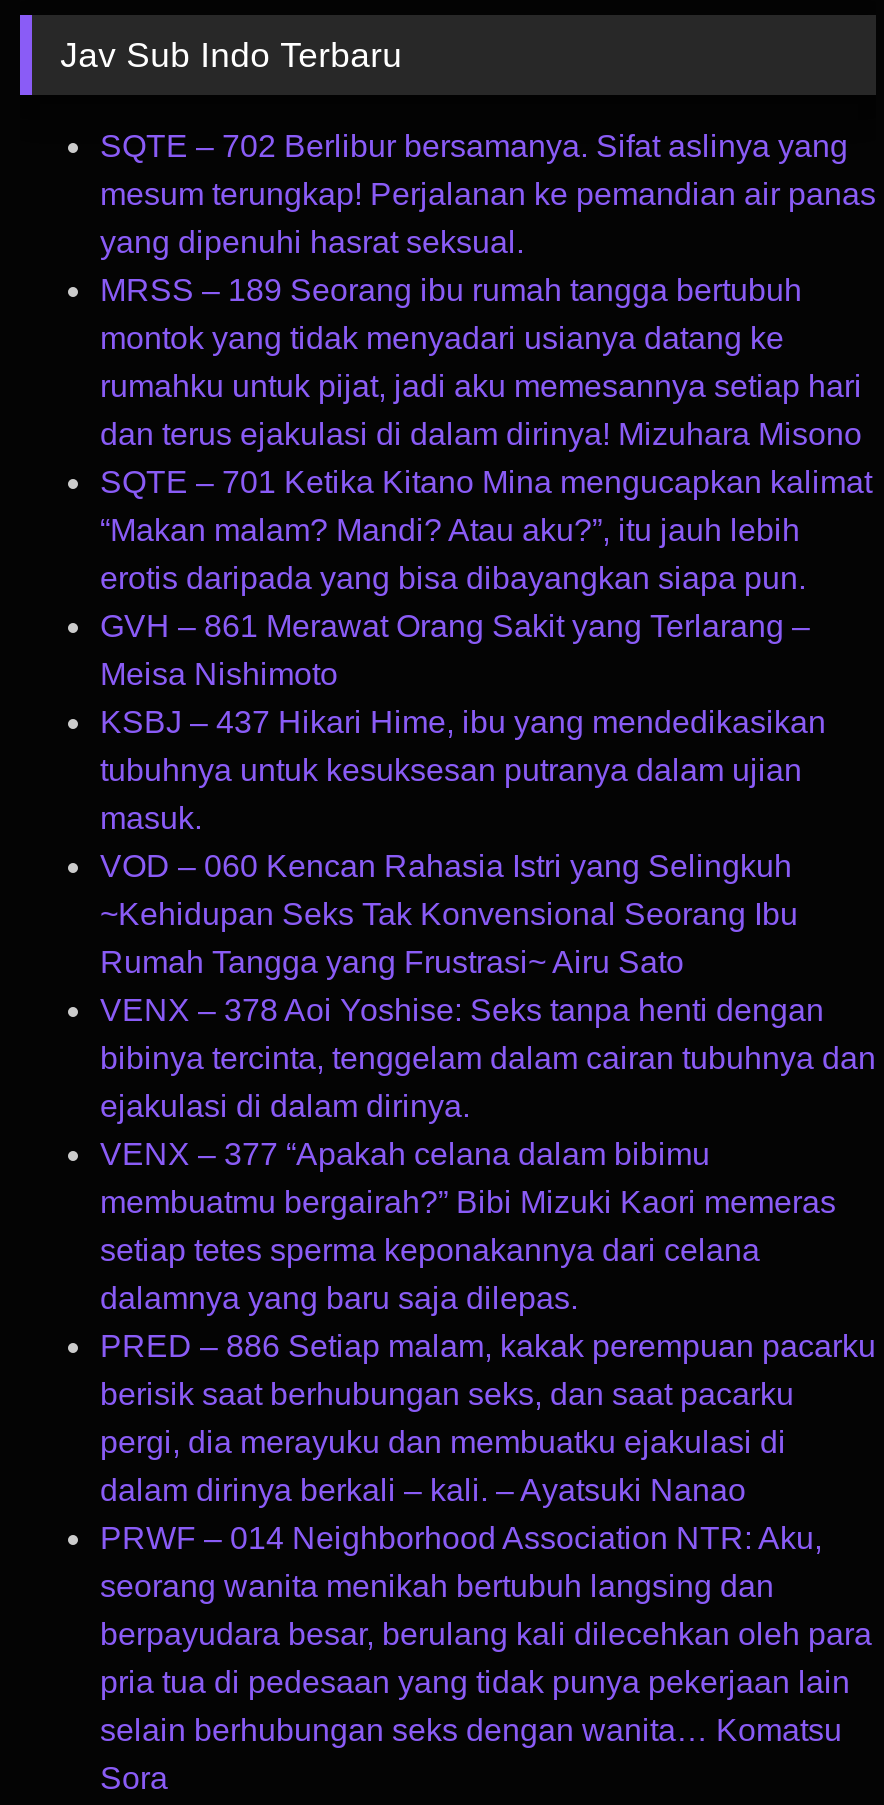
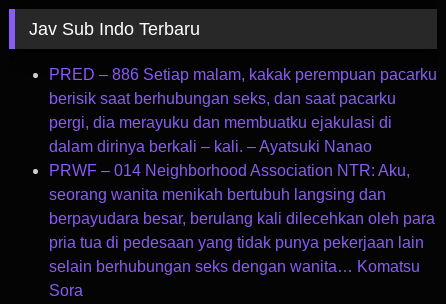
[100,130,876,1316] SQTE – 702 Berlibur bersamanya. Sifat aslinya yang | mesum terungkap! Perjalanan ke pemandian air panas | yang dipenuhi hasrat seksual. | MRSS – 189 Seorang ibu rumah tangga bertubuh | montok yang tidak menyadari usianya datang ke | rumahku untuk pijat, jadi aku memesannya setiap hari | dan terus ejakulasi di dalam dirinya! Mizuhara Misono | SQTE – 701 Ketika Kitano Mina mengucapkan kalimat | “Makan malam? Mandi? Atau aku?”, itu jauh lebih | erotis daripada yang bisa dibayangkan siapa pun. | GVH – 861 Merawat Orang Sakit yang Terlarang – | Meisa Nishimoto | KSBJ – 437 Hikari Hime, ibu yang mendedikasikan | tubuhnya untuk kesuksesan putranya dalam ujian | masuk. | VOD – 060 Kencan Rahasia Istri yang Selingkuh | ~Kehidupan Seks Tak Konvensional Seorang Ibu | Rumah Tangga yang Frustrasi~ Airu Sato | VENX – 378 Aoi Yoshise: Seks tanpa henti dengan | bibinya tercinta, tenggelam dalam cairan tubuhnya dan | ejakulasi di dalam dirinya. | VENX – 377 “Apakah celana dalam bibimu | membuatmu bergairah?” Bibi Mizuki Kaori memeras | setiap tetes sperma keponakannya dari celana | dalamnya yang baru saja dilepas. -> none

